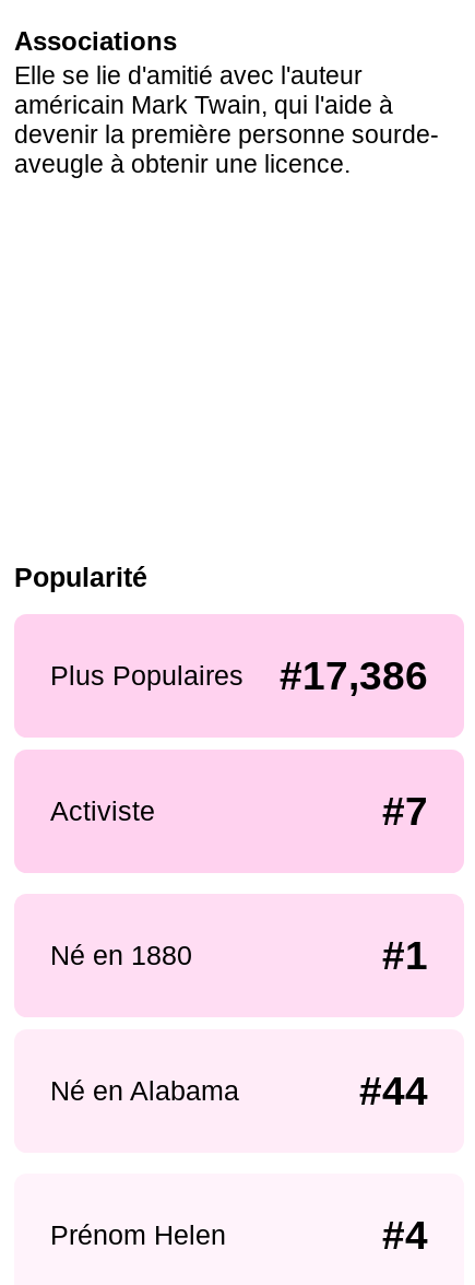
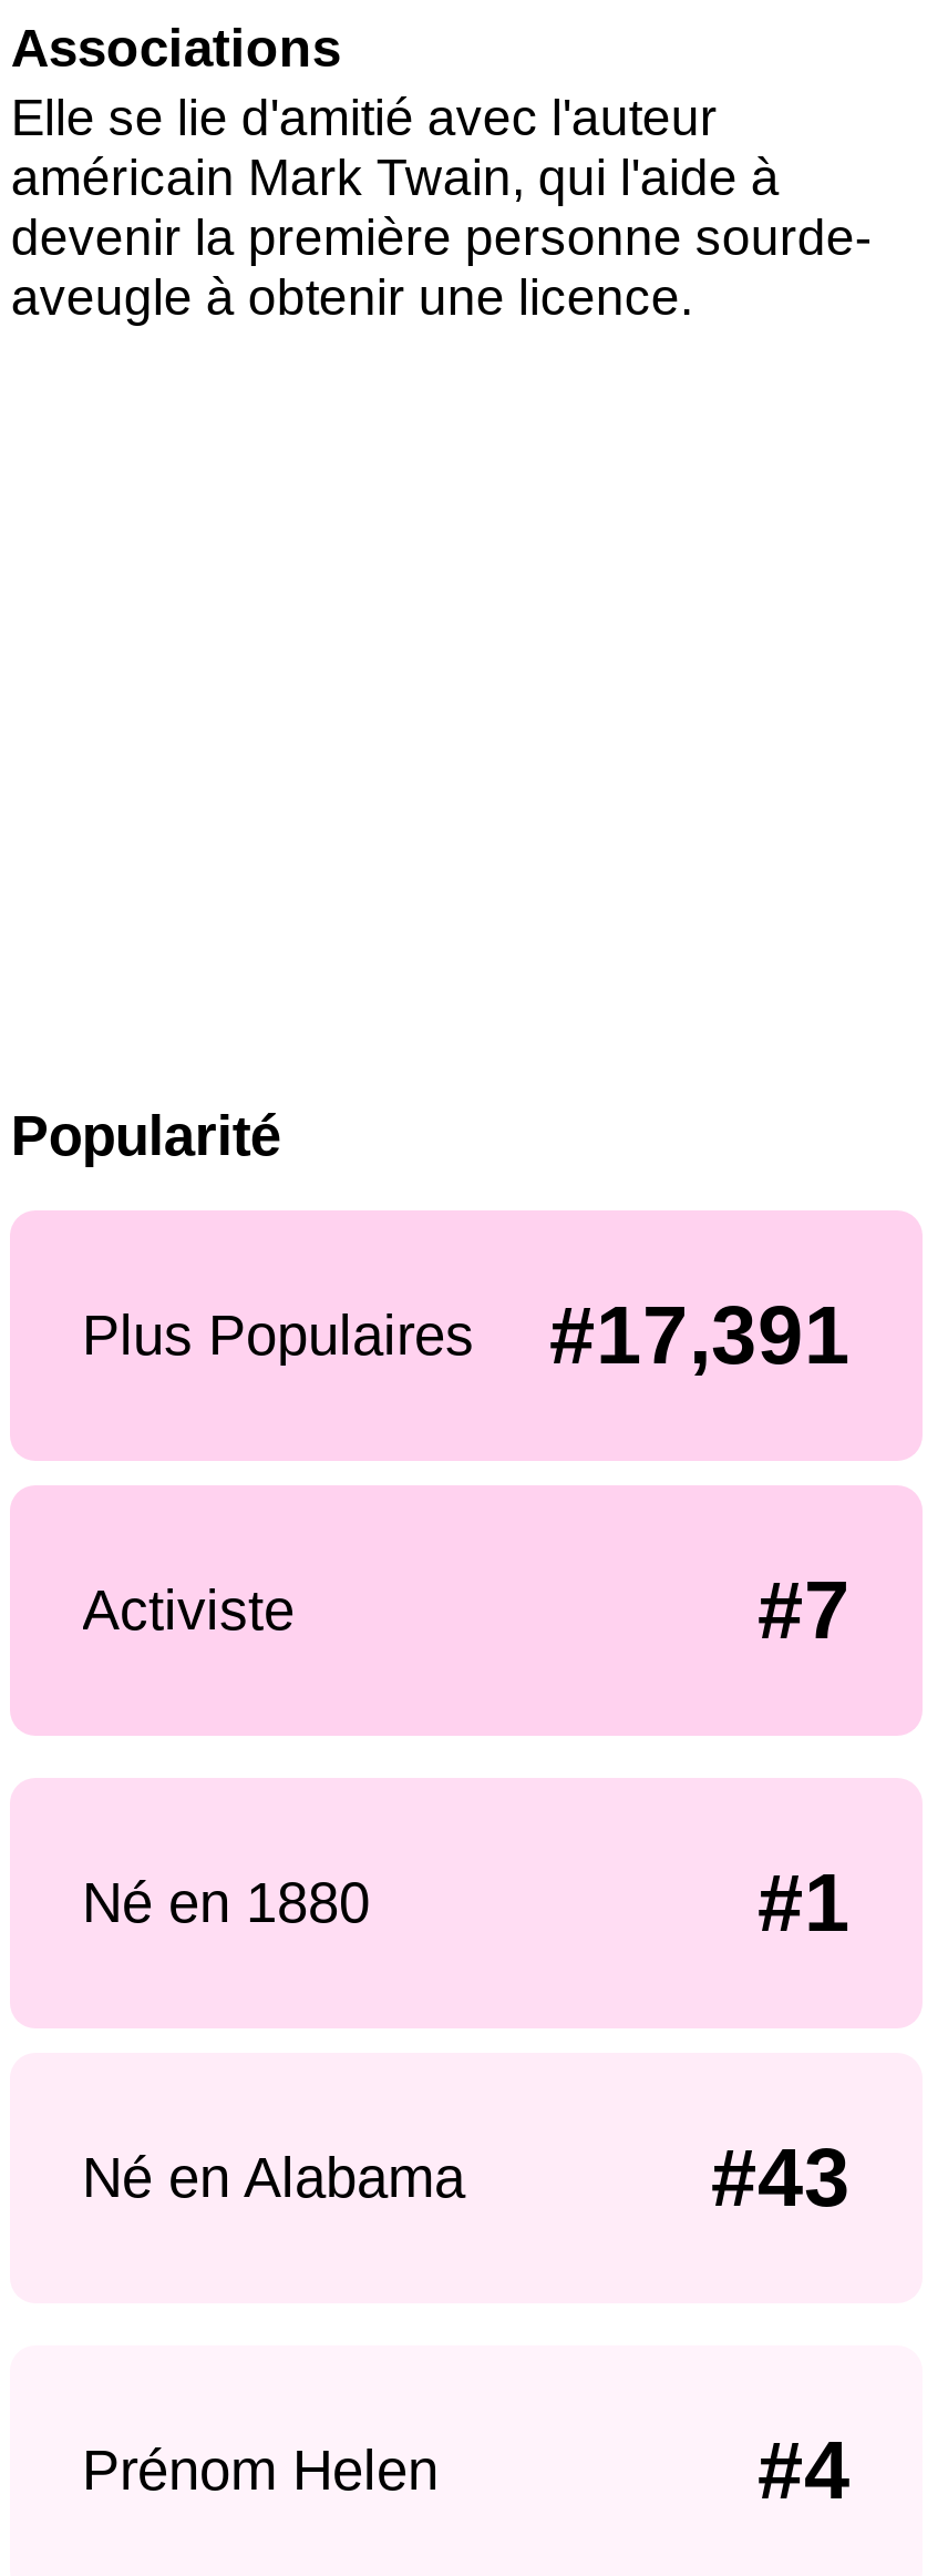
[50,653,429,698] Plus Populaires #17,386 -> [82,1290,851,1381] Plus Populaires #17,391
[360,1069,429,1114] #44 -> [711,2133,851,2224] #43

